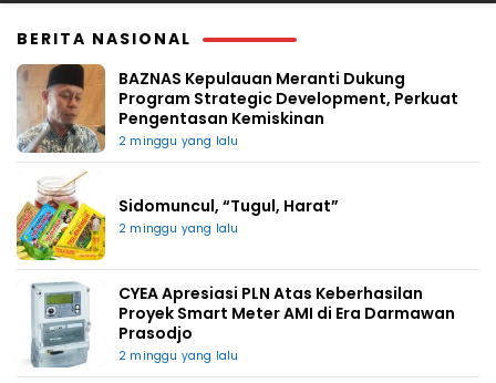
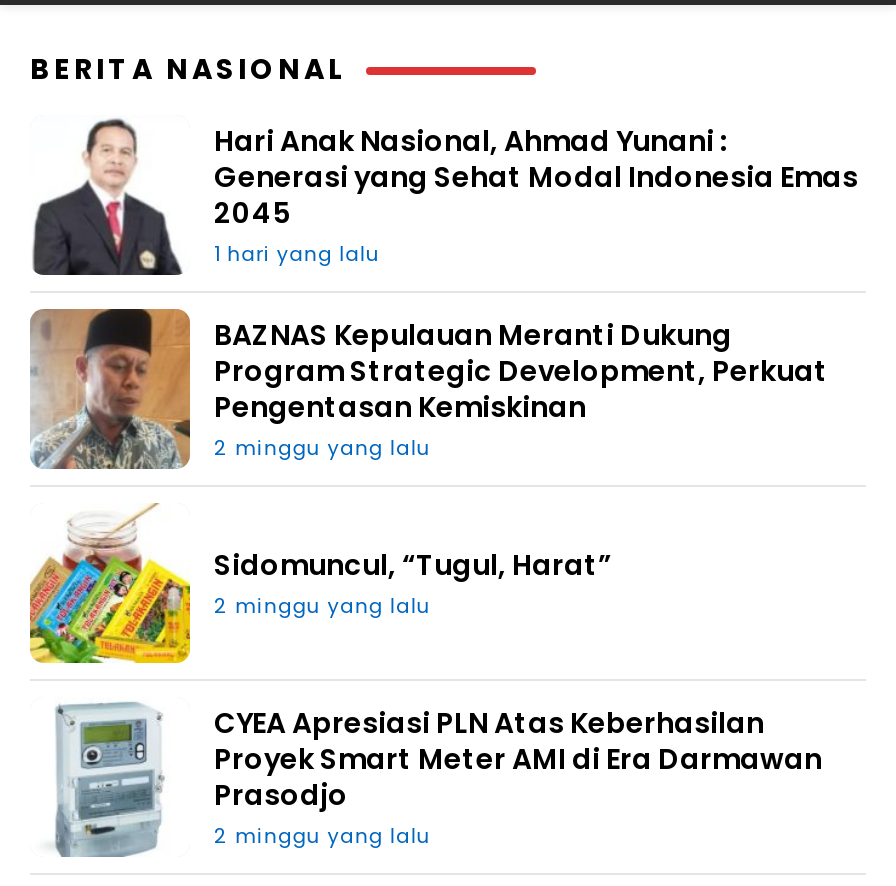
none -> [30,115,858,277] [image] | Hari Anak Nasional, Ahmad Yunani : | Generasi yang Sehat Modal Indonesia Emas | 2045 | 1 hari yang lalu

